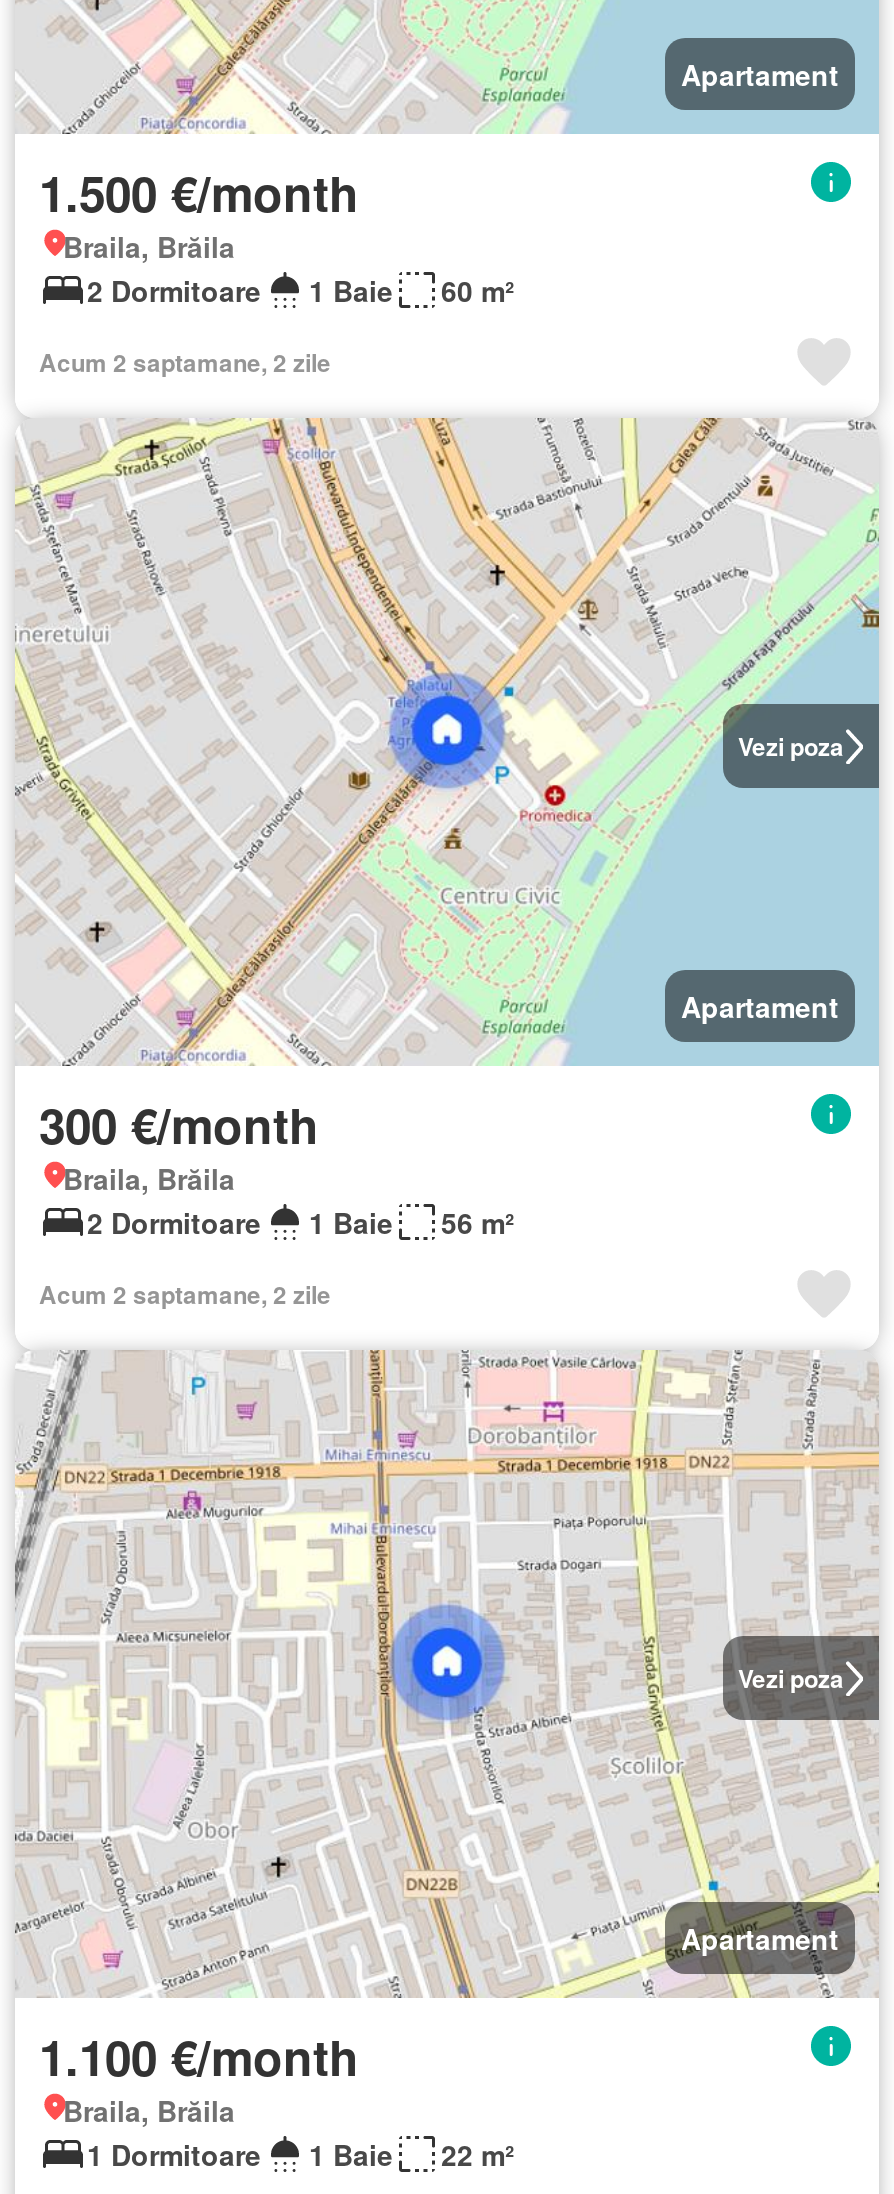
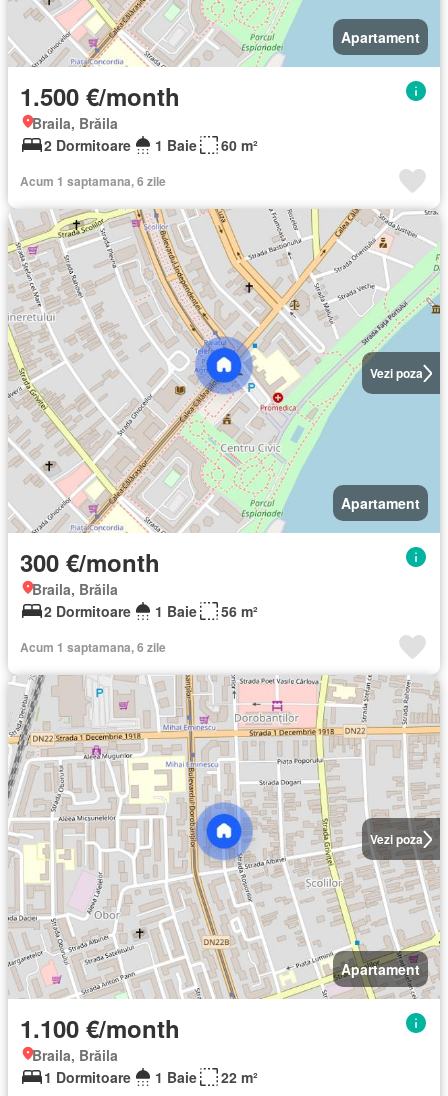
[39,344,331,380] Acum 2 saptamane, 2 zile -> [20,172,166,190] Acum 1 saptamana, 6 zile
[39,1276,331,1312] Acum 2 saptamane, 2 zile -> [20,638,166,656] Acum 1 saptamana, 6 zile

